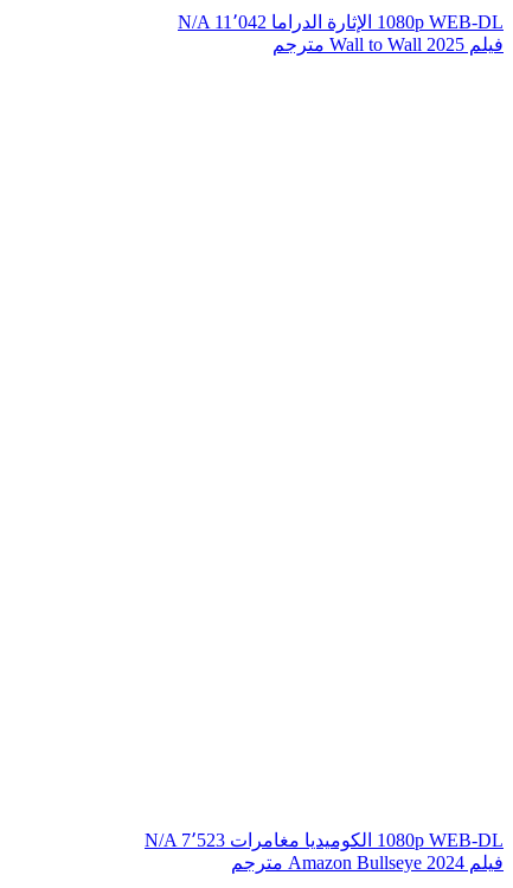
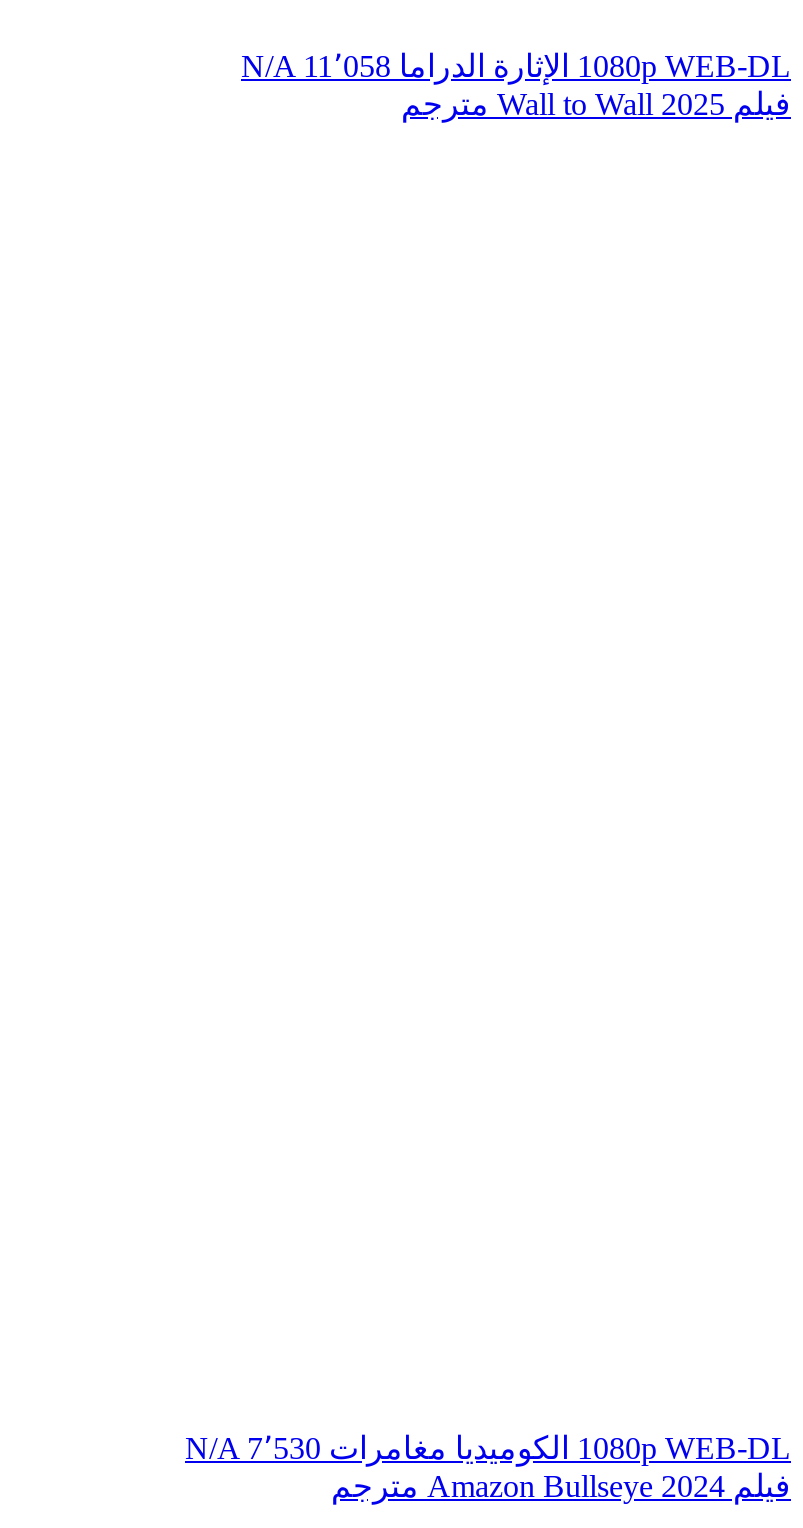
[178,12,504,32] 1080p WEB-DL الإثارة الدراما N/A 11٬042 -> [241,50,791,84] 1080p WEB-DL الإثارة الدراما N/A 11٬058
[145,830,504,850] 1080p WEB-DL الكوميديا مغامرات N/A 7٬523 -> [185,1430,791,1464] 1080p WEB-DL الكوميديا مغامرات N/A 7٬530

